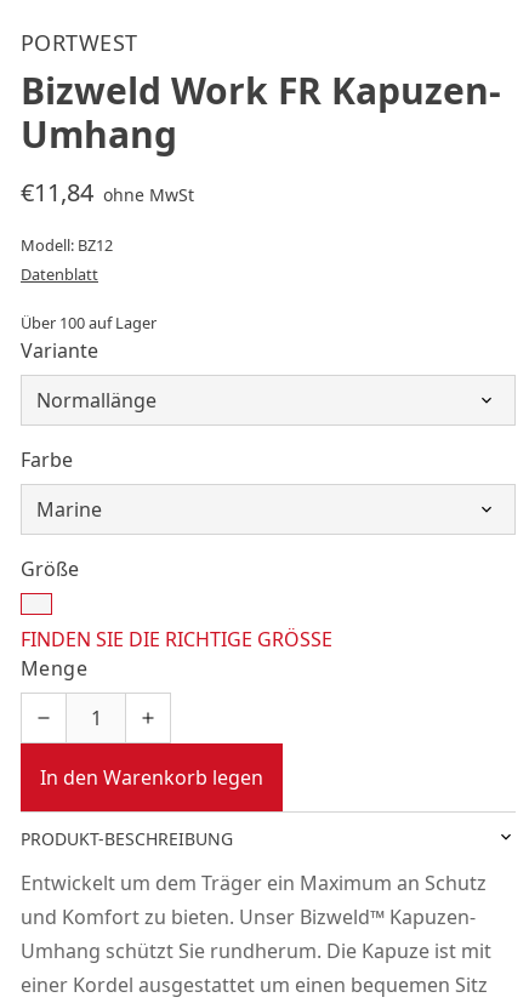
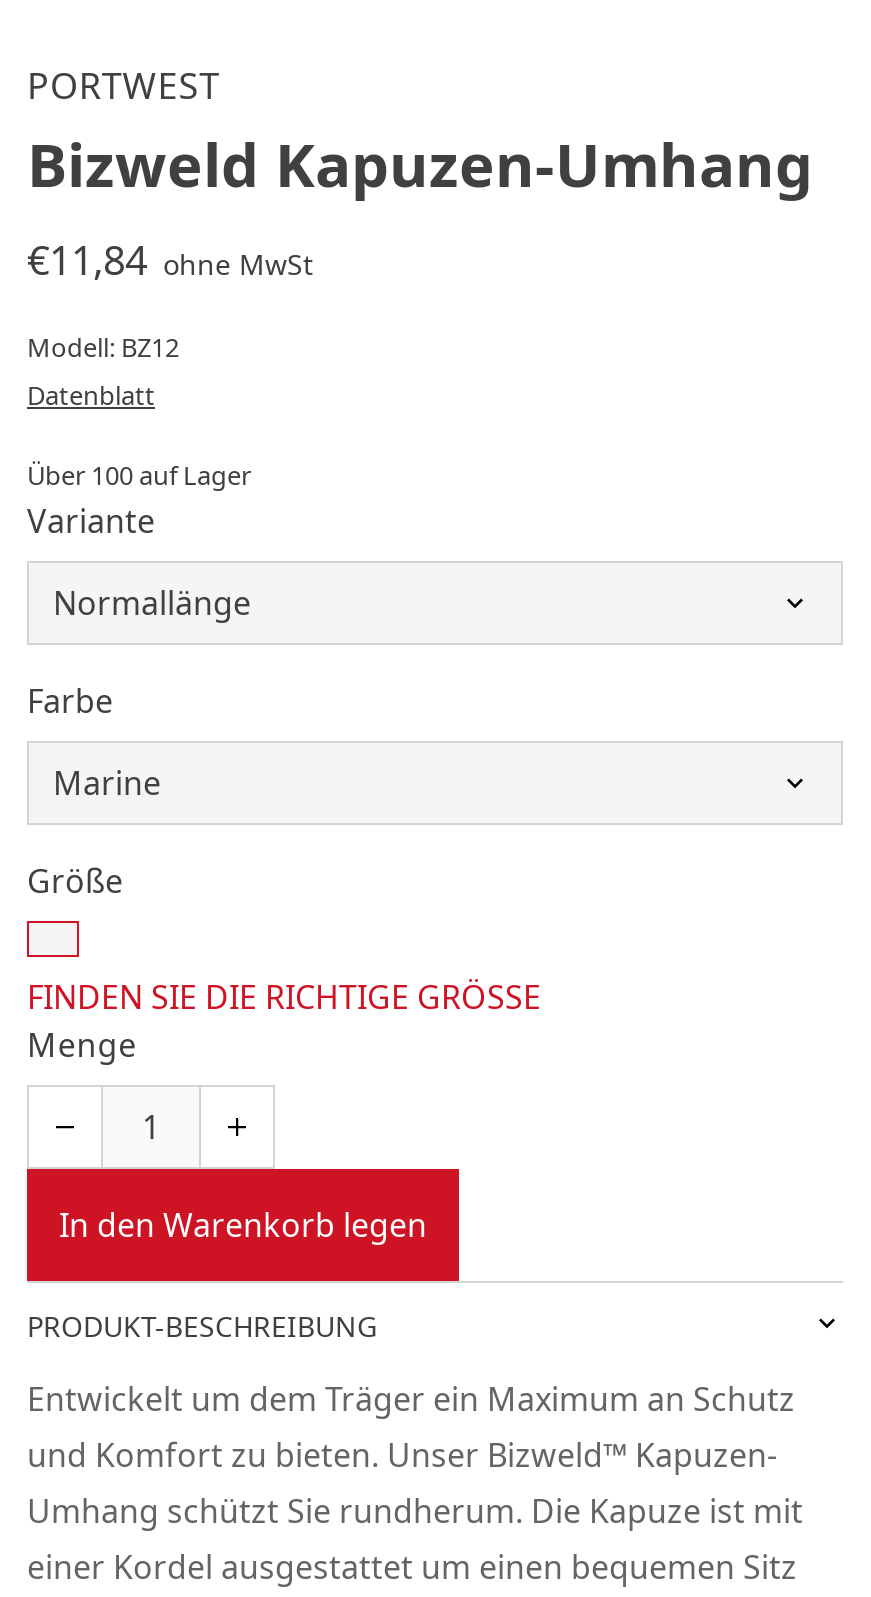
[21,65,501,159] Bizweld Work FR Kapuzen- | Umhang -> [27,123,813,205] Bizweld Kapuzen-Umhang

